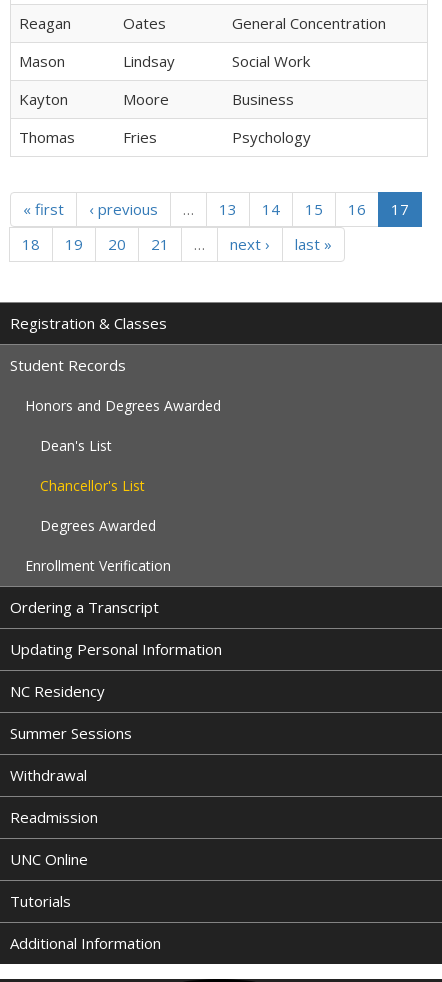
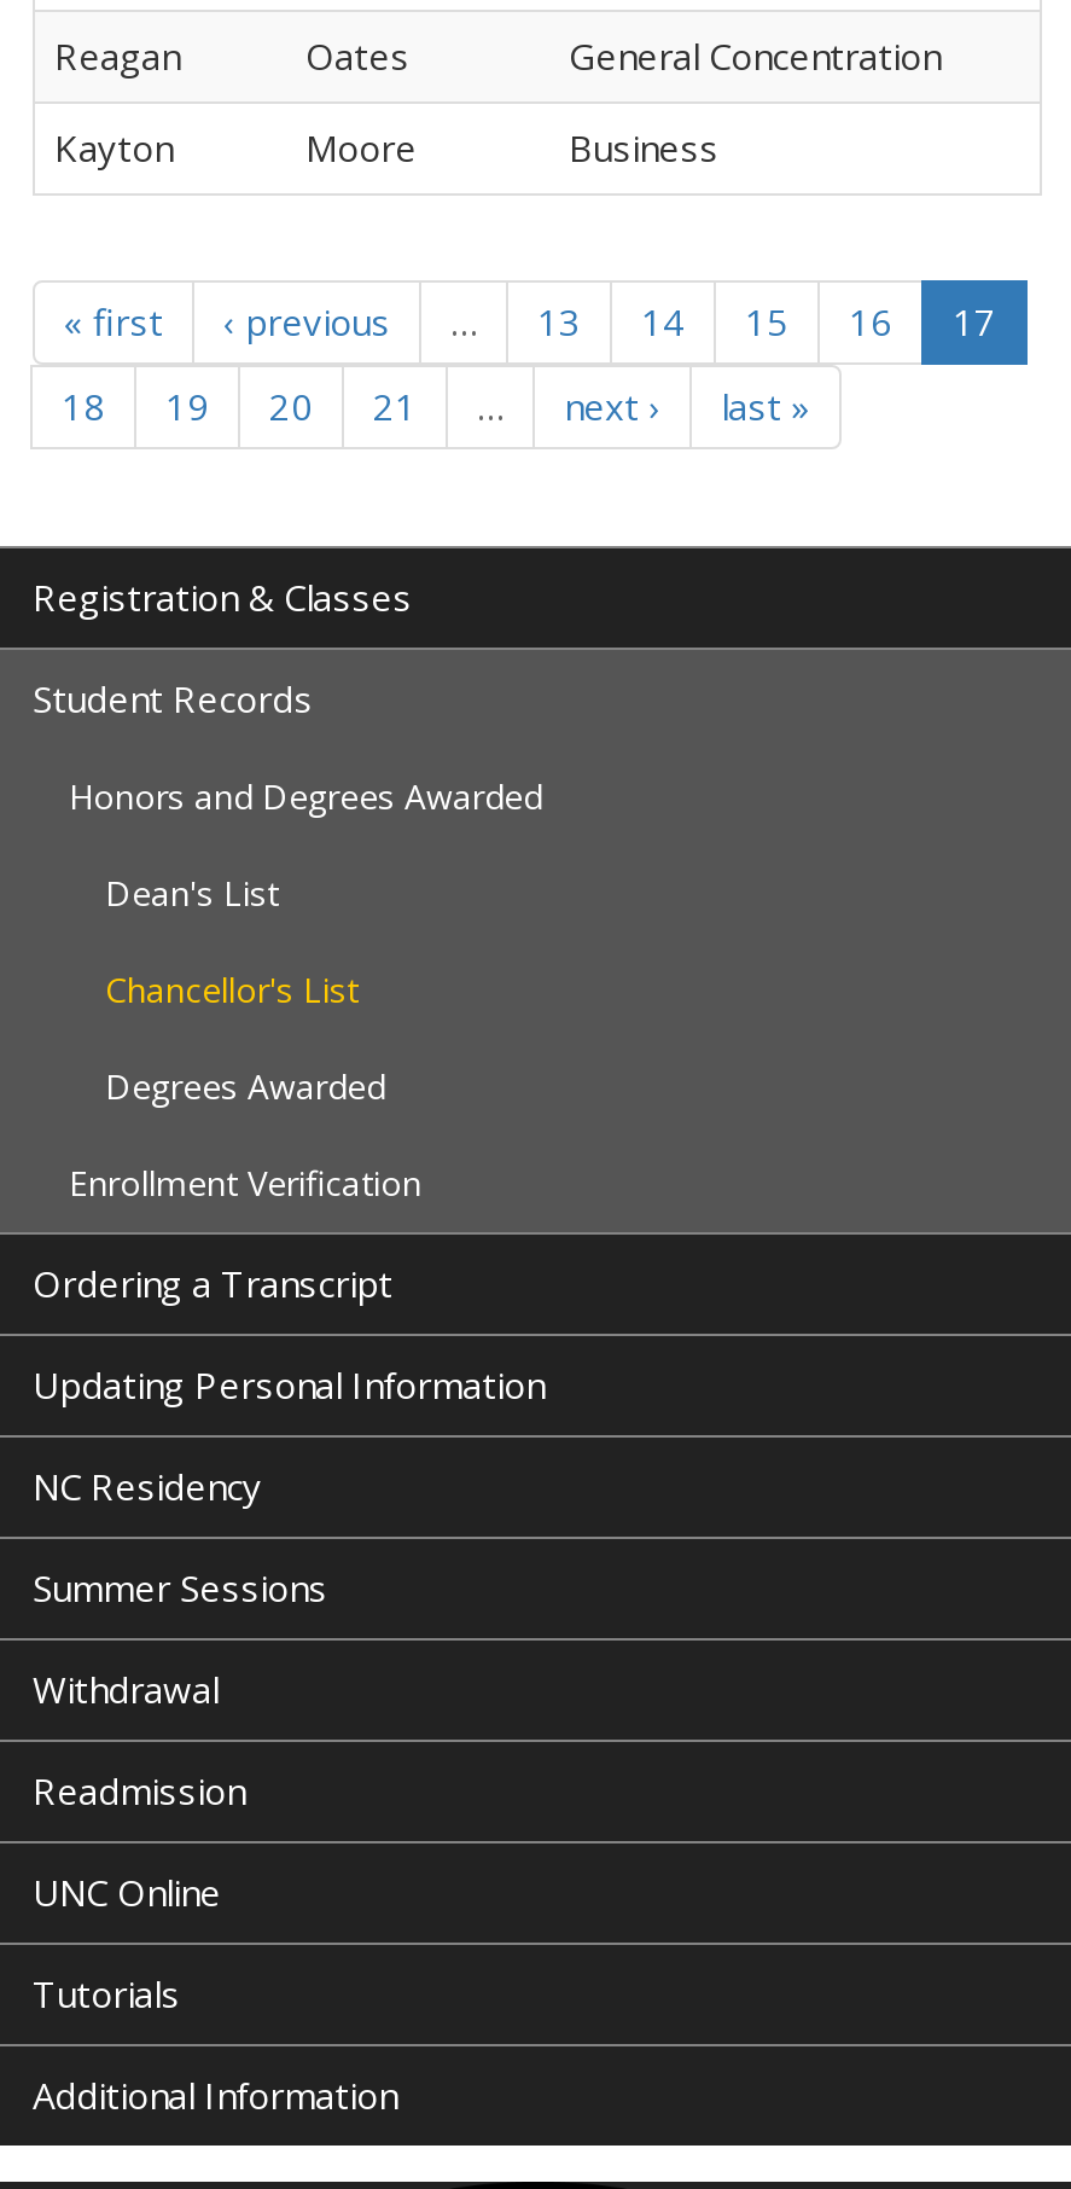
[19,51,310,71] Mason | Lindsay | Social Work -> none
[19,127,311,147] Thomas | Fries | Psychology -> none

